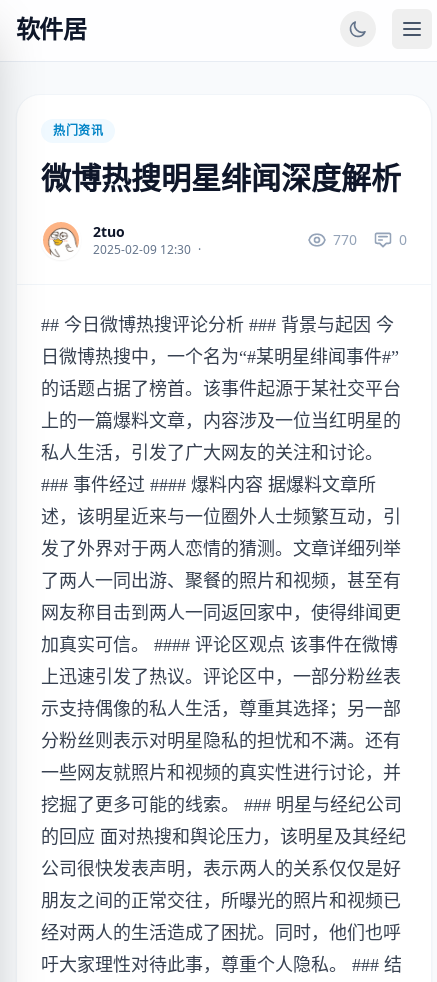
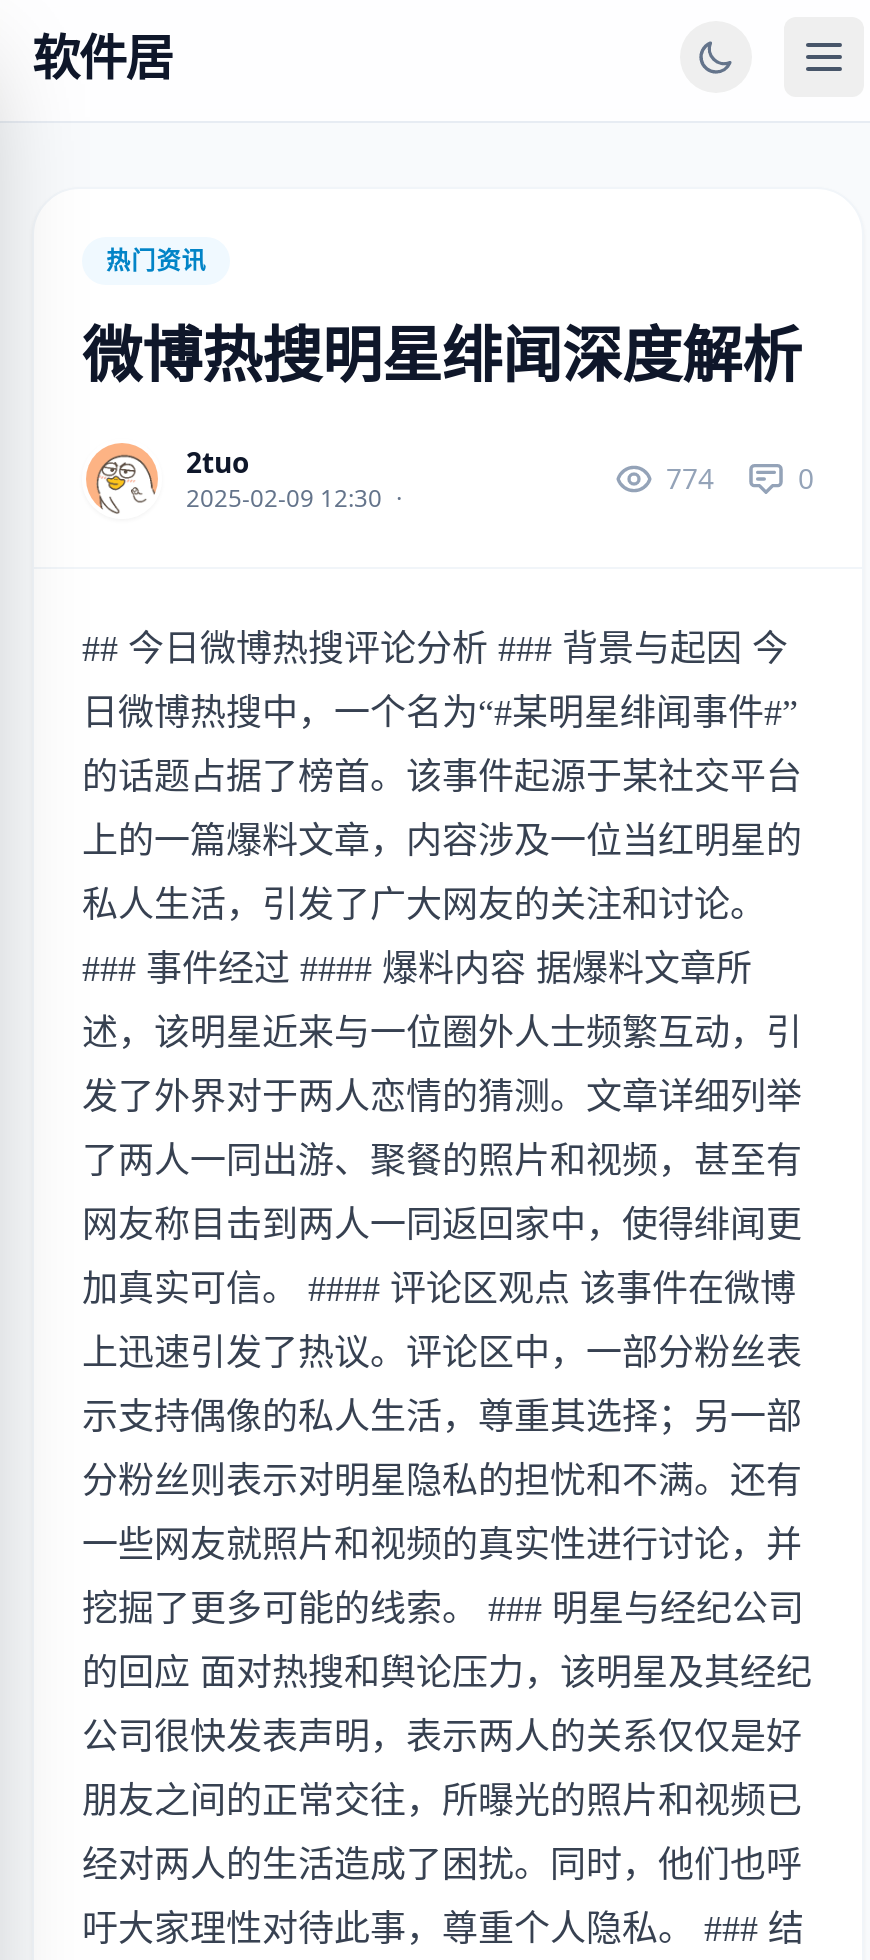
[333,230,357,249] 770 -> [666,459,714,497] 774

